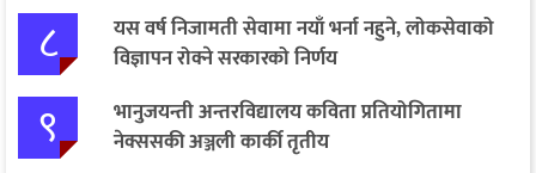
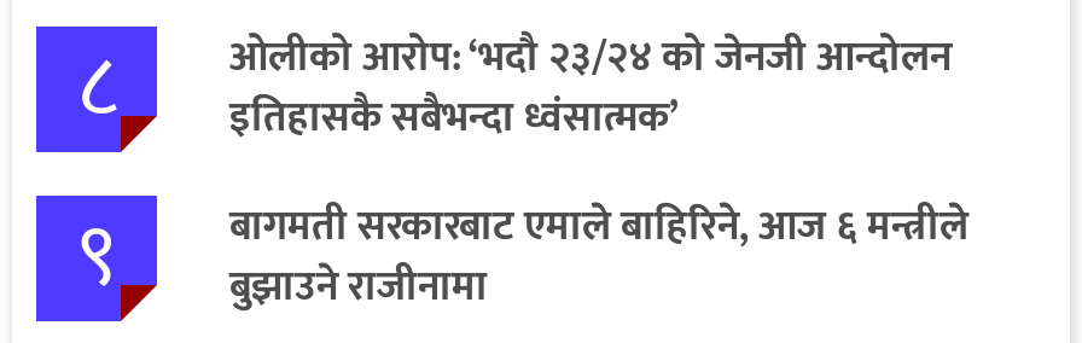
[114,12,494,76] यस वर्ष निजामती सेवामा नयाँ भर्ना नहुने, लोकसेवाको | विज्ञापन रोक्ने सरकारको निर्णय -> [229,25,952,153] ओलीको आरोप: ‘भदौ २३/२४ को जेनजी आन्दोलन | इतिहासकै सबैभन्दा ध्वंसात्मक’
[114,96,462,159] भानुजयन्ती अन्तरविद्यालय कविता प्रतियोगितामा | नेक्ससकी अञ्जली कार्की तृतीय -> [229,194,968,322] बागमती सरकारबाट एमाले बाहिरिने, आज ६ मन्त्रीले | बुझाउने राजीनामा

